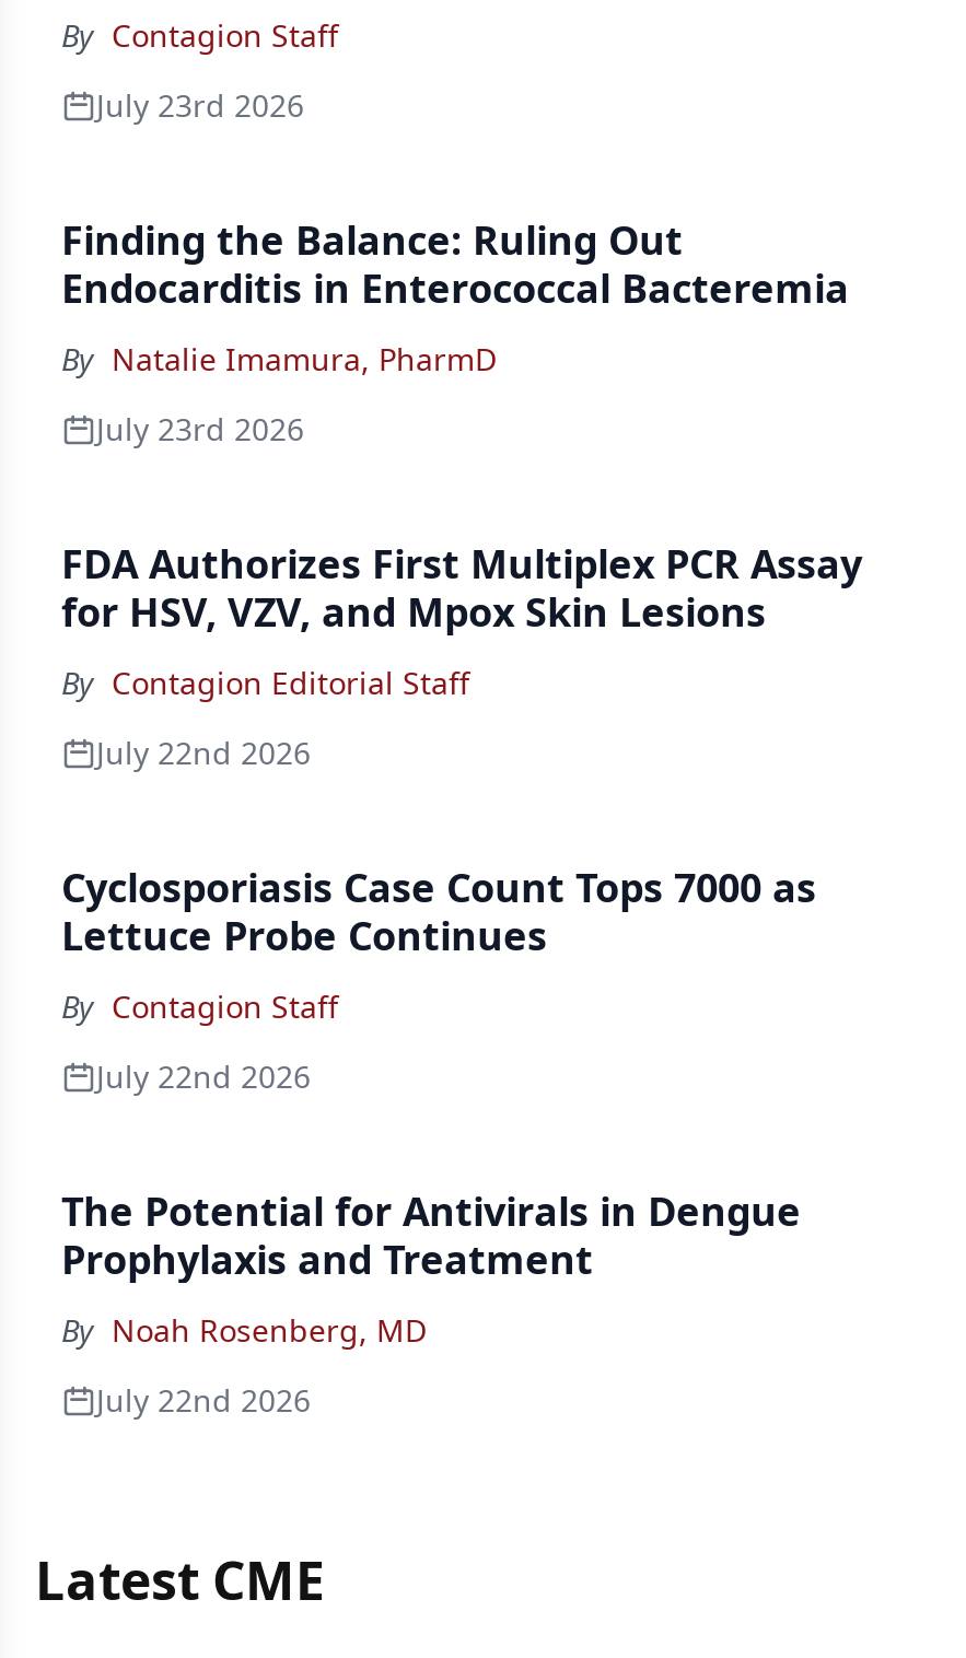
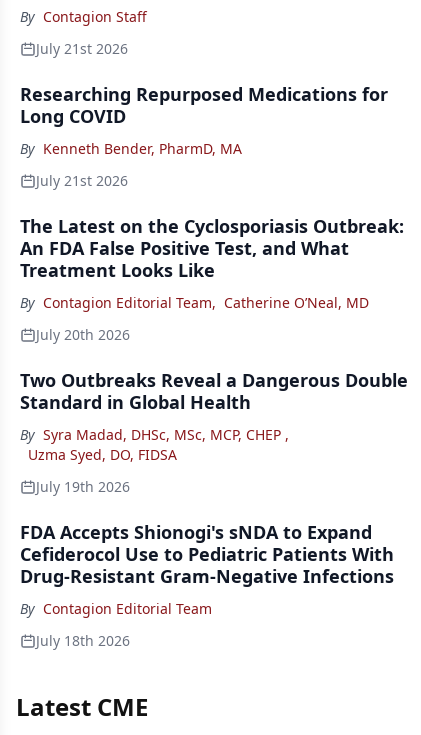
[96,84,304,126] July 23rd 2026 -> [36,39,128,58] July 21st 2026
[61,213,849,314] Finding the Balance: Ruling Out | Endocarditis in Enterococcal Bacteremia -> [20,82,388,128] Researching Repurposed Medications for | Long COVID
[61,338,497,380] By Natalie Imamura, PharmD -> [20,139,242,158] By Kenneth Bender, PharmD, MA
[96,408,304,449] July 23rd 2026 -> [36,171,128,190] July 21st 2026
[61,537,862,638] FDA Authorizes First Multiplex PCR Assay | for HSV, VZV, and Mpox Skin Lesions -> [20,214,404,282] The Latest on the Cyclosporiasis Outbreak: | An FDA False Positive Test, and What | Treatment Looks Like
[61,662,470,703] By Contagion Editorial Staff -> [20,293,369,312] By Contagion Editorial Team, Catherine O’Neal, MD
[96,732,311,773] July 22nd 2026 -> [36,325,130,344] July 20th 2026
[61,861,816,961] Cyclosporiasis Case Count Tops 7000 as | Lettuce Probe Continues -> [20,368,408,414] Two Outbreaks Reveal a Dangerous Double | Standard in Global Health
[61,985,339,1027] By Contagion Staff -> [20,425,289,464] By Syra Madad, DHSc, MSc, MCP, CHEP, | Uzma Syed, DO, FIDSA
[96,1055,311,1097] July 22nd 2026 -> [36,477,130,496] July 19th 2026
[61,1184,801,1285] The Potential for Antivirals in Dengue | Prophylaxis and Treatment -> [20,520,394,588] FDA Accepts Shionogi's sNDA to Expand | Cefiderocol Use to Pediatric Patients With | Drug-Resistant Gram-Negative Infections
[61,1309,427,1351] By Noah Rosenberg, MD -> [20,599,212,618] By Contagion Editorial Team
[96,1379,311,1421] July 22nd 2026 -> [36,631,130,650] July 18th 2026

